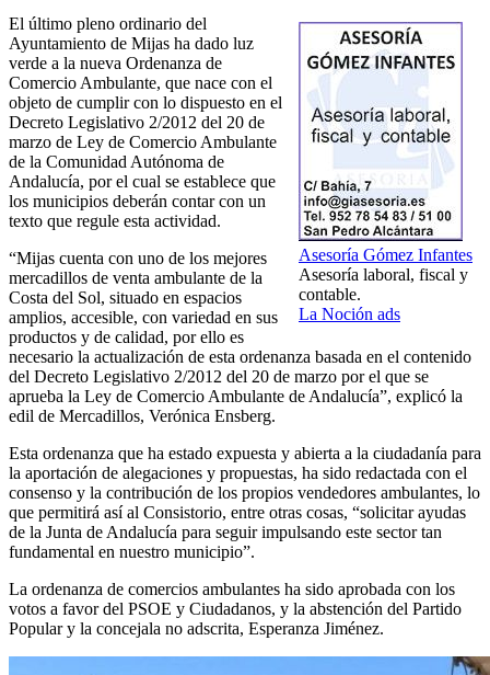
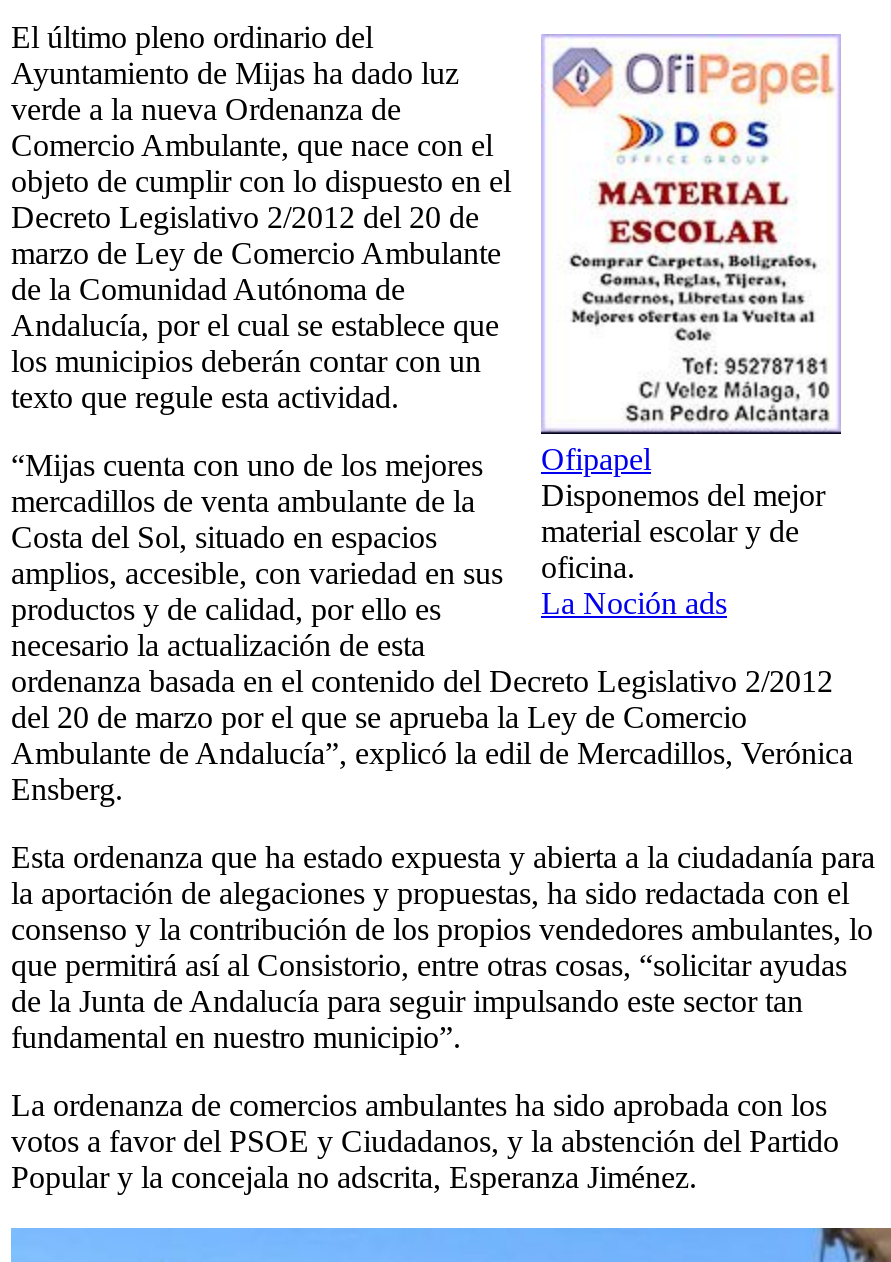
[299,22,472,304] [image] | Asesoría Gómez Infantes | Asesoría laboral, fiscal y | contable. -> [541,42,835,585] [image] | Ofipapel | Disponemos del mejor | material escolar y de | oficina.

